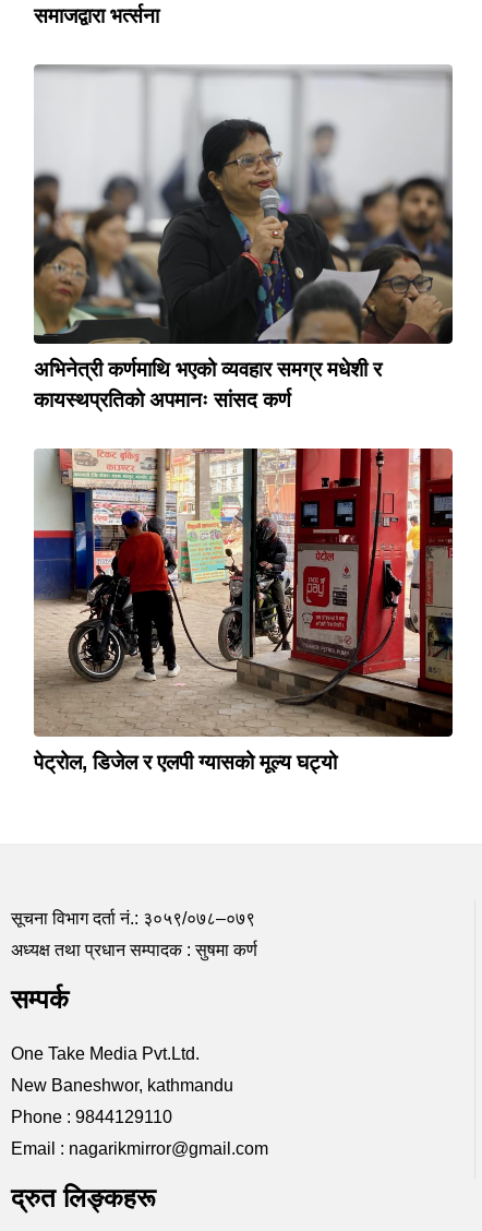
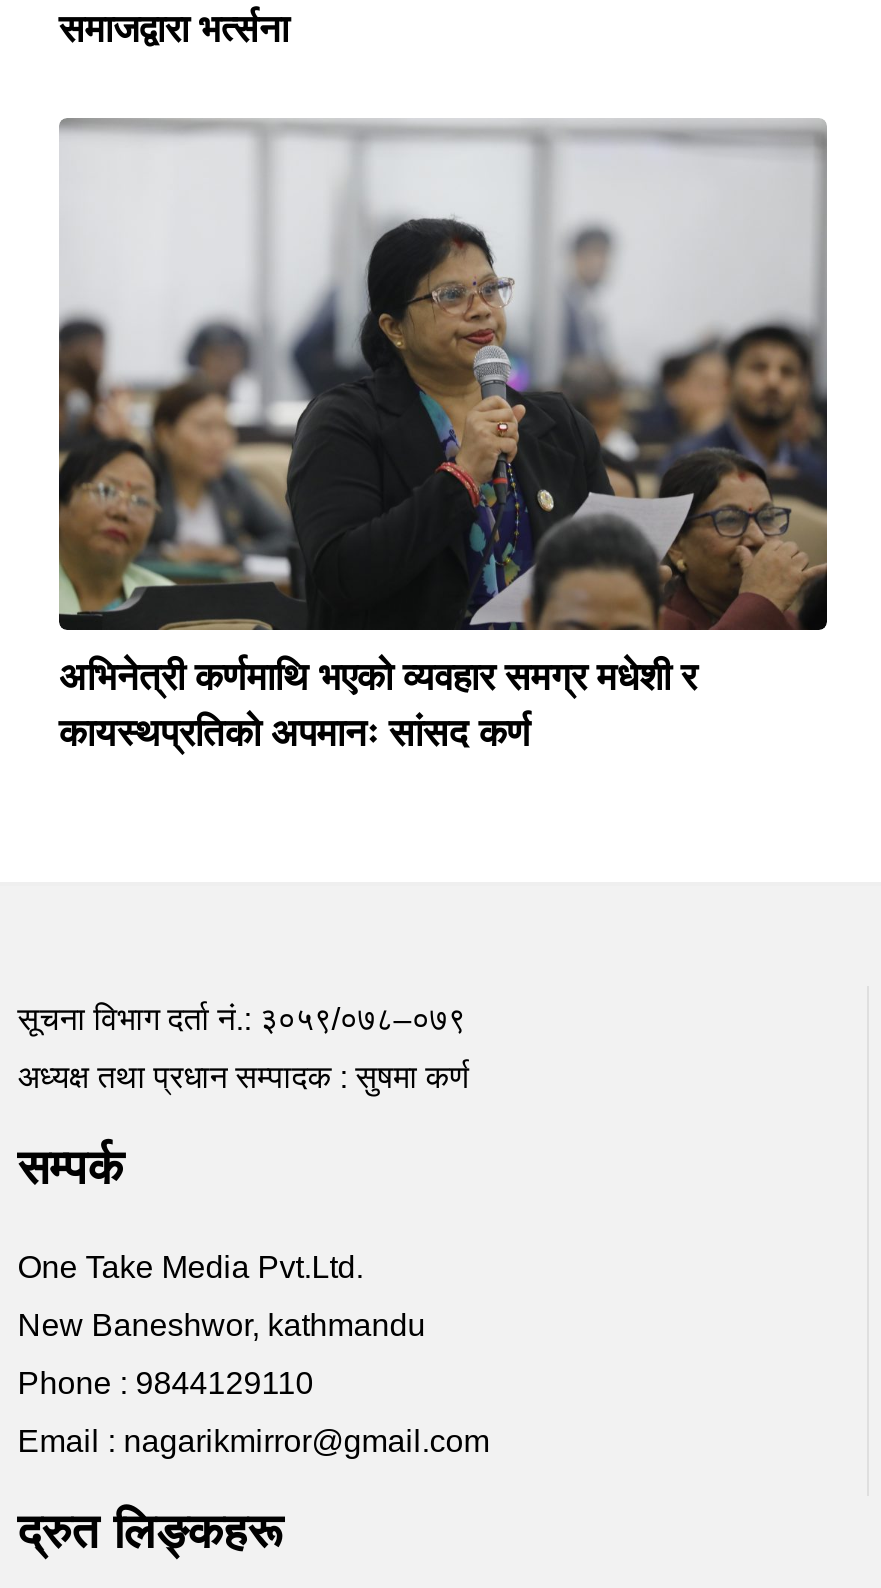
[34,447,454,774] [image] | पेट्रोल, डिजेल र एलपी ग्यासको मूल्य घट्यो -> none

